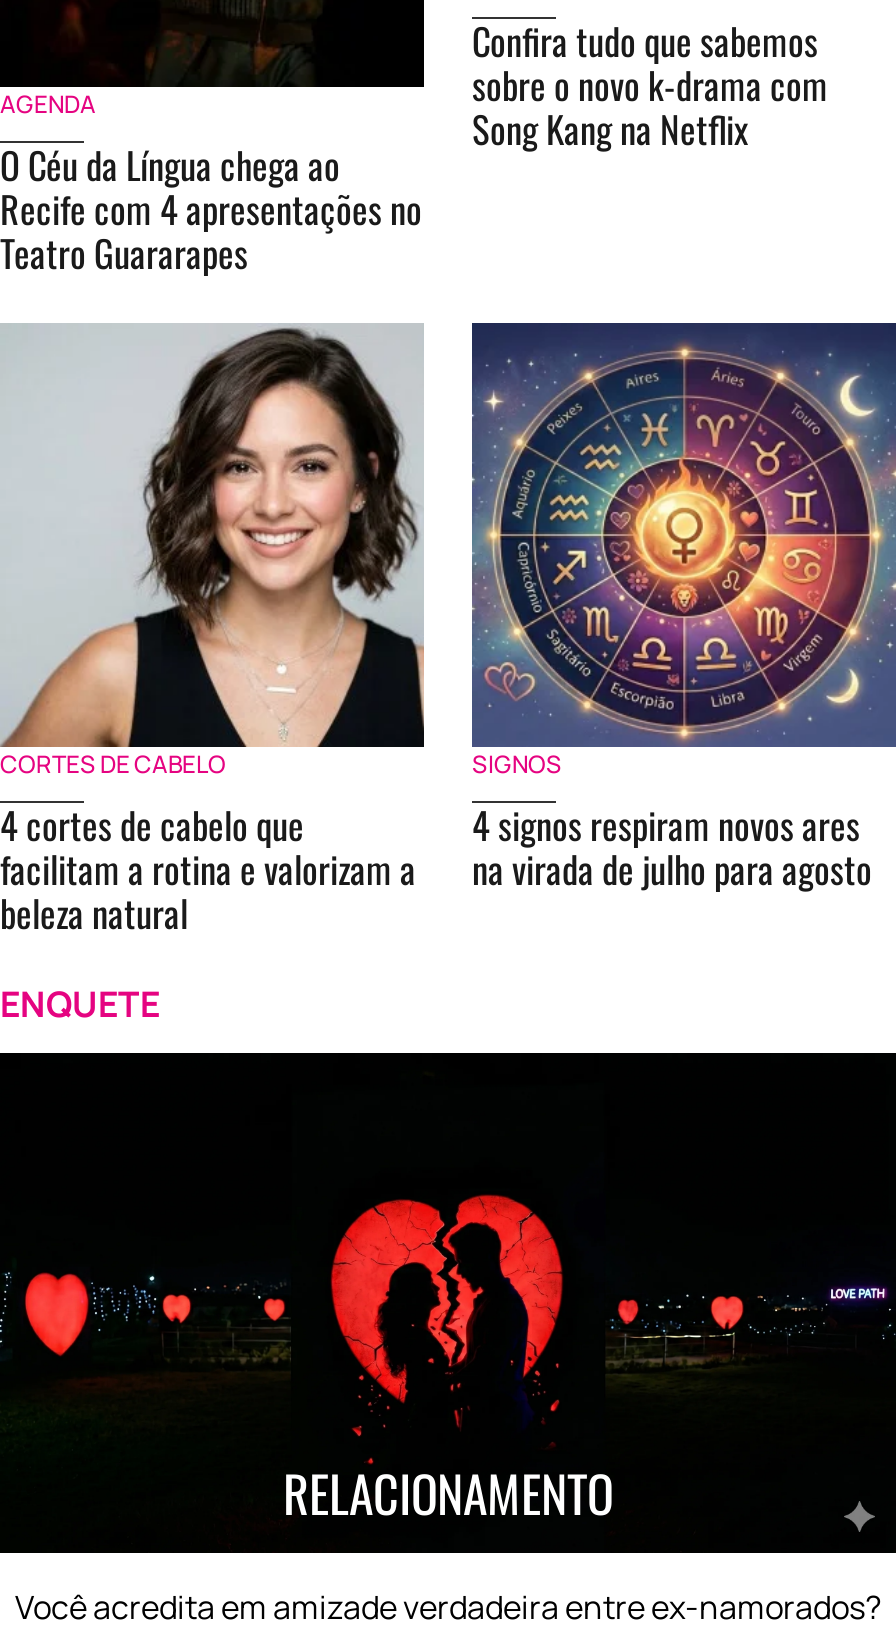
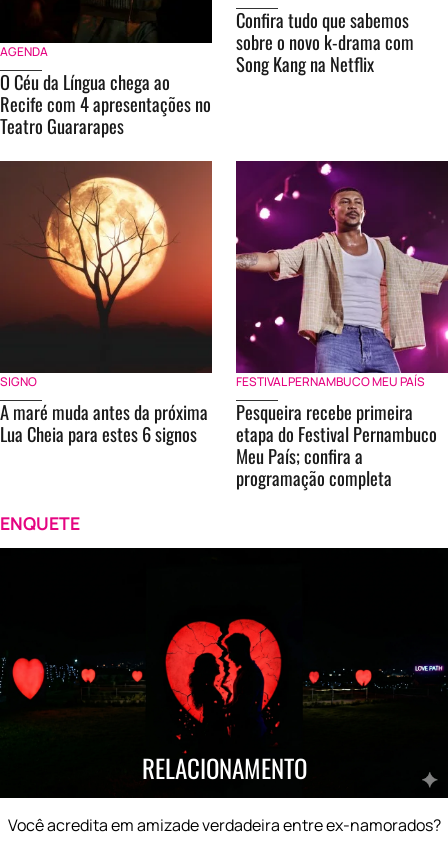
[0,322,426,939] [image] | CORTES DE CABELO | 4 cortes de cabelo que | facilitam a rotina e valorizam a | beleza natural -> [0,160,213,447] [image] | SIGNO | A maré muda antes da próxima | Lua Cheia para estes 6 signos
[470,322,890,895] [image] | SIGNOS | 4 signos respiram novos ares | na virada de julho para agosto -> [235,160,445,491] [image] | FESTIVAL PERNAMBUCO MEU PAÍS | Pesqueira recebe primeira | etapa do Festival Pernambuco | Meu País; confira a | programação completa

